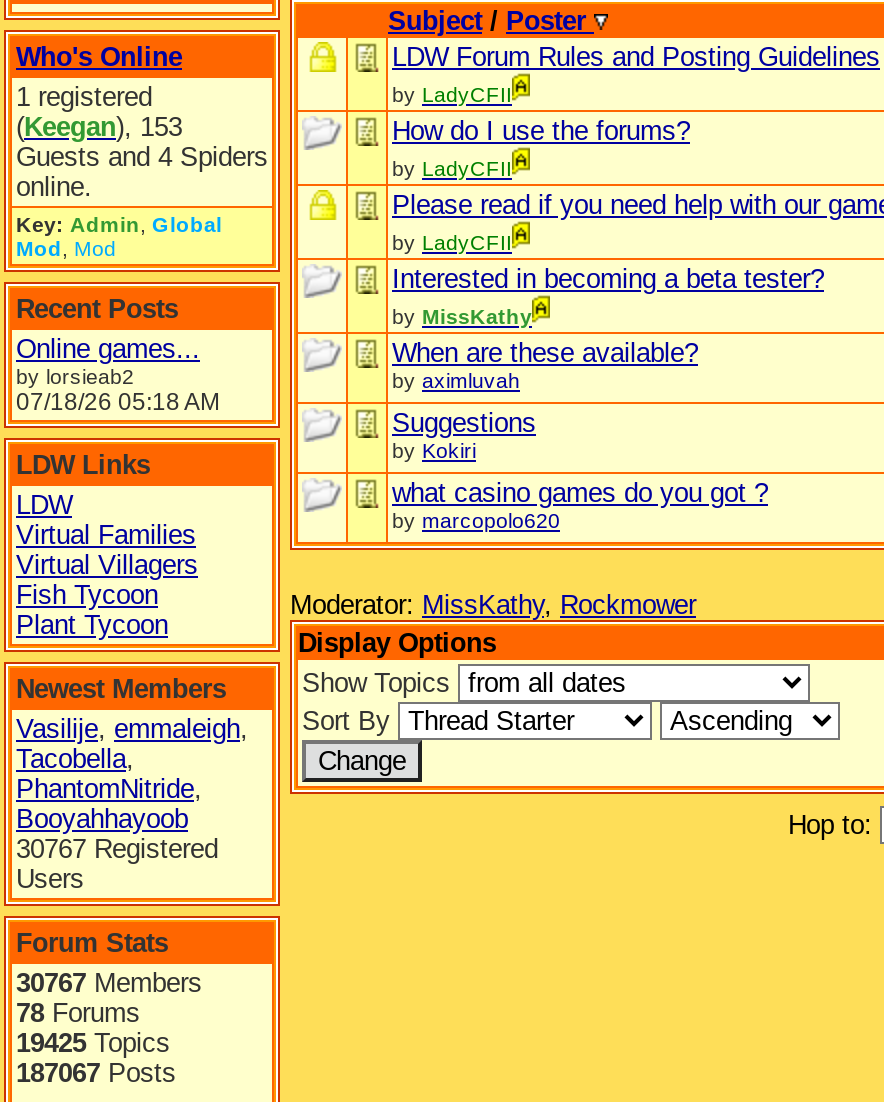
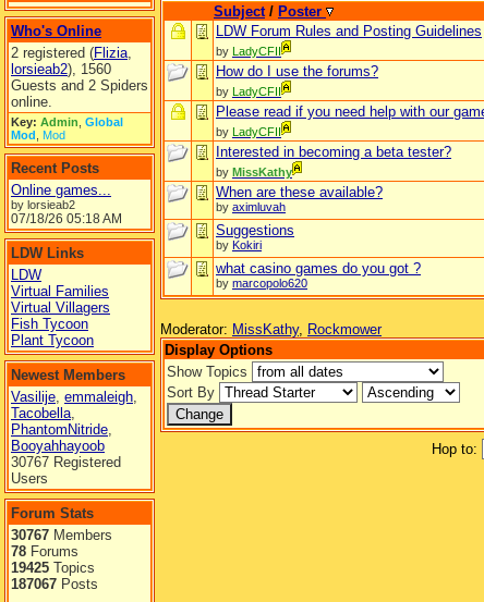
[16,82,268,172] 1 registered | (Keegan), 153 | Guests and 4 Spiders -> [11,45,148,94] 2 registered (Flizia, | lorsieab2), 1560 | Guests and 2 Spiders

